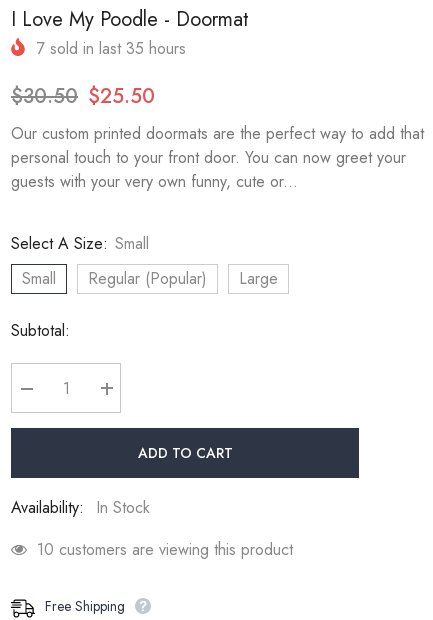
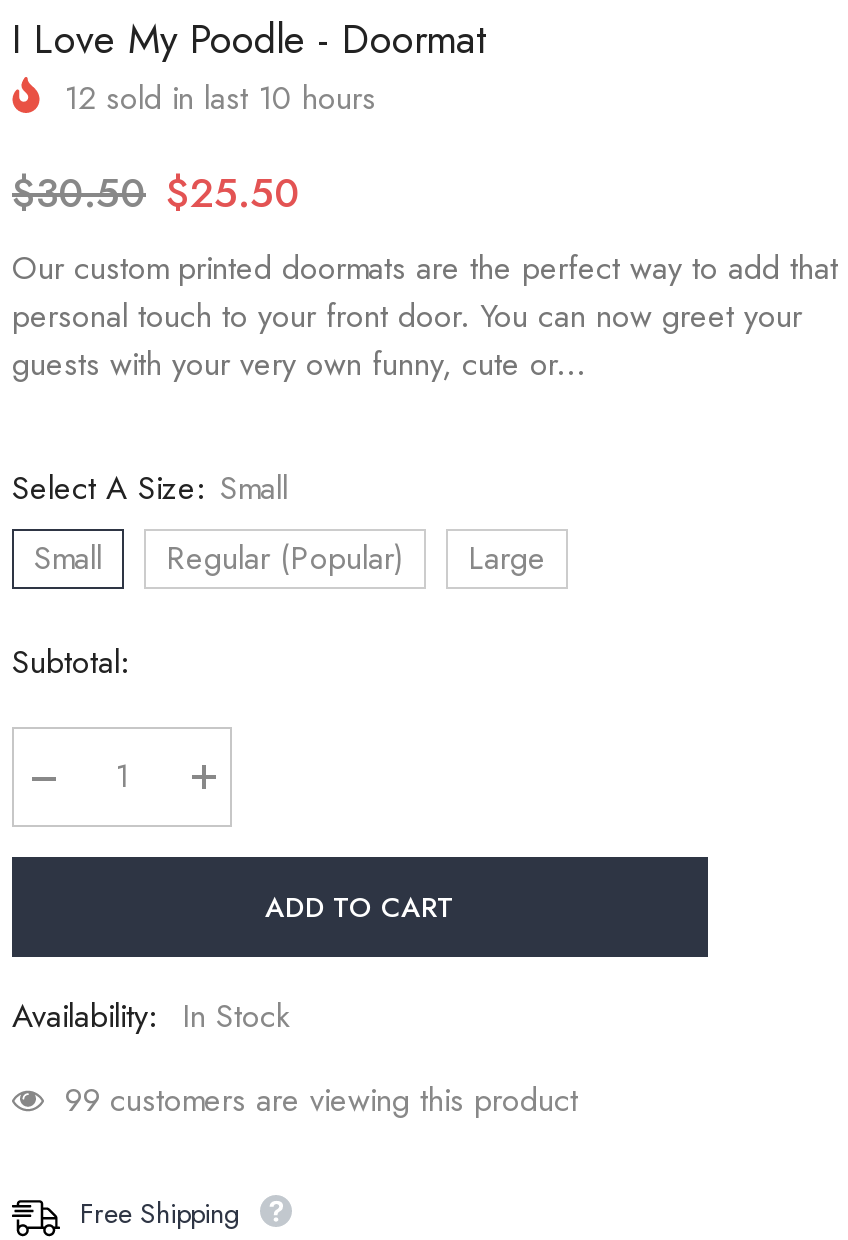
[37,37,186,60] 7 sold in last 35 hours -> [64,75,376,121] 12 sold in last 10 hours
[37,538,293,561] 10 customers are viewing this product -> [64,1077,578,1123] 99 customers are viewing this product

